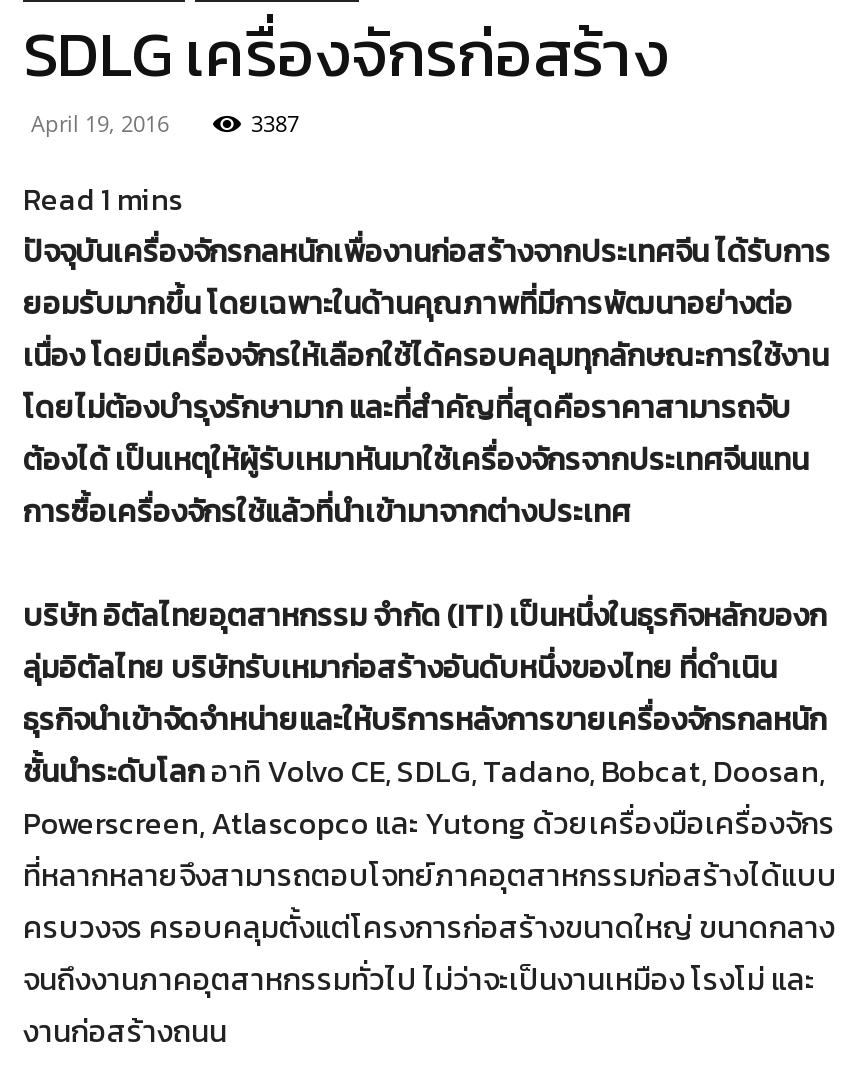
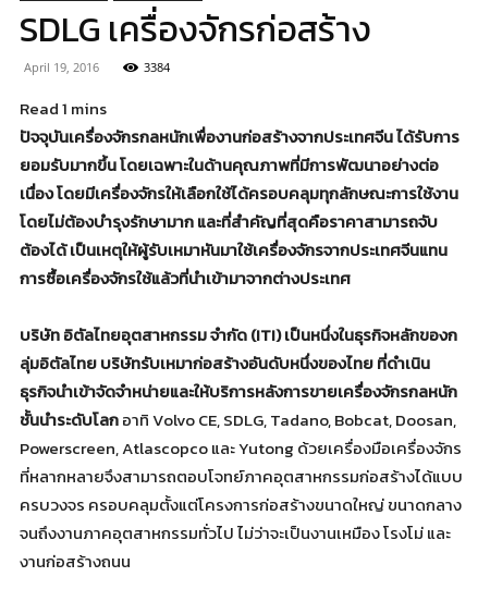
[251,108,299,138] 3387 -> [144,59,170,75] 3384

